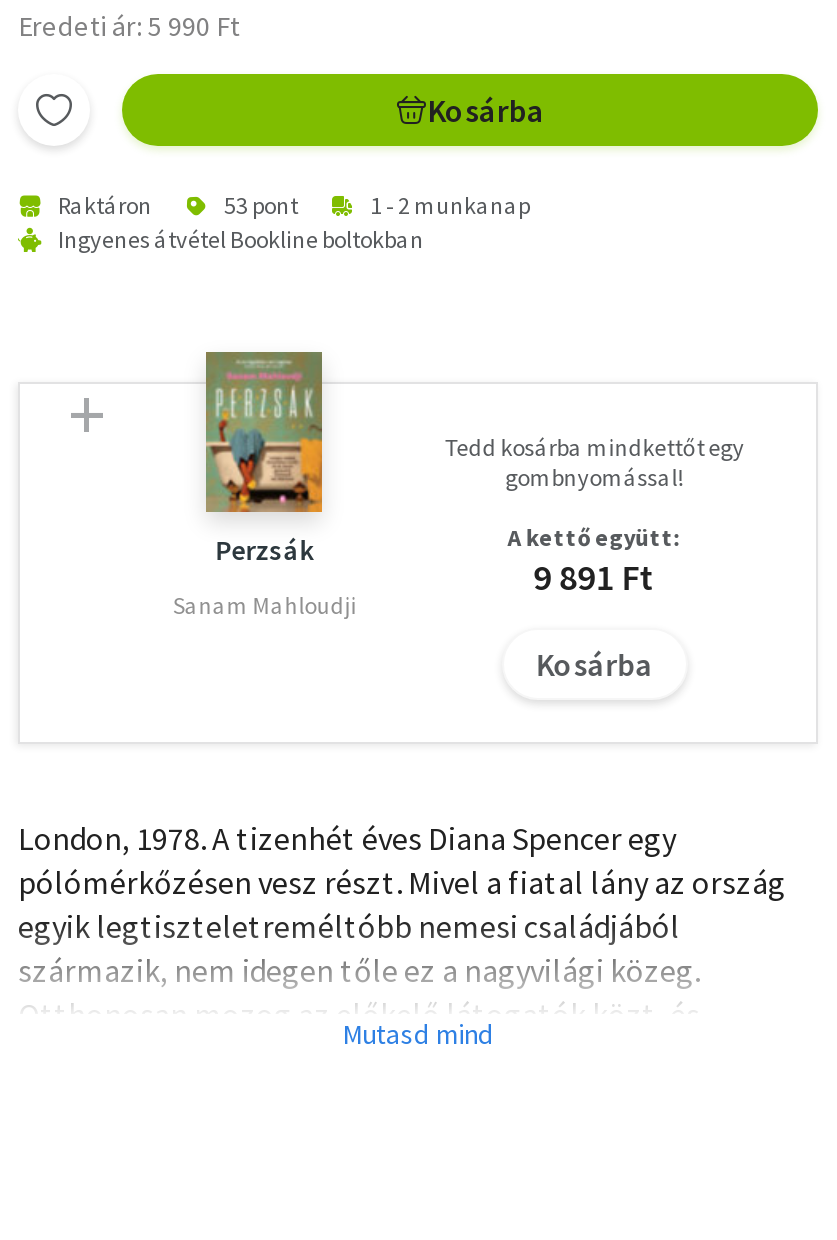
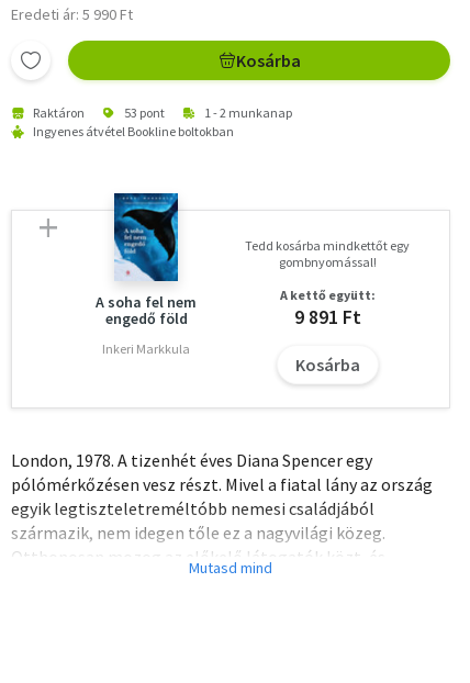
[204,350,324,568] [image] | Perzsák -> [96,192,197,328] [image] | A soha fel nem | engedő föld
[172,590,356,620] Sanam Mahloudji -> [102,340,190,357] Inkeri Markkula

